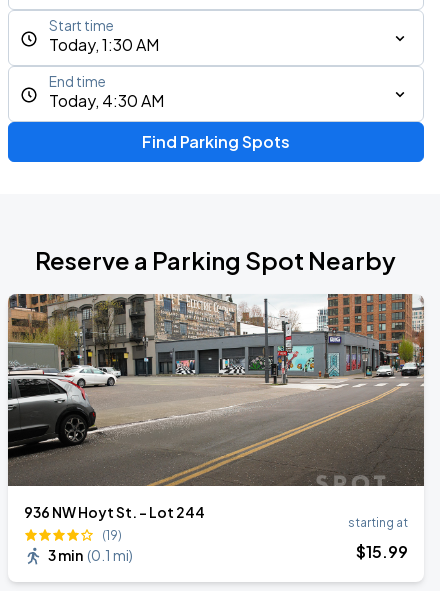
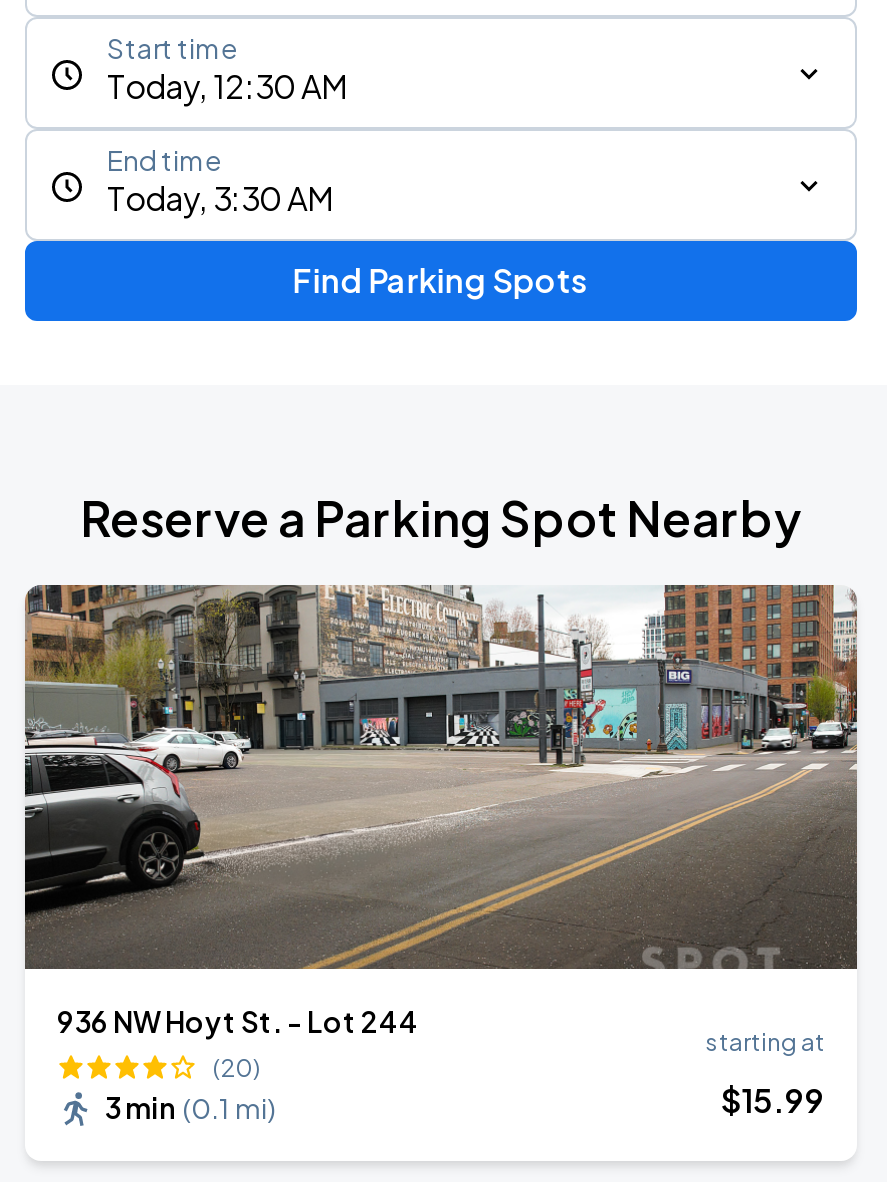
[49,34,159,55] Today, 1:30 AM -> [107,65,347,107] Today, 12:30 AM
[49,90,164,111] Today, 4:30 AM -> [107,177,333,219] Today, 3:30 AM
[102,528,122,543] (19) -> [213,1053,261,1083] (20)

